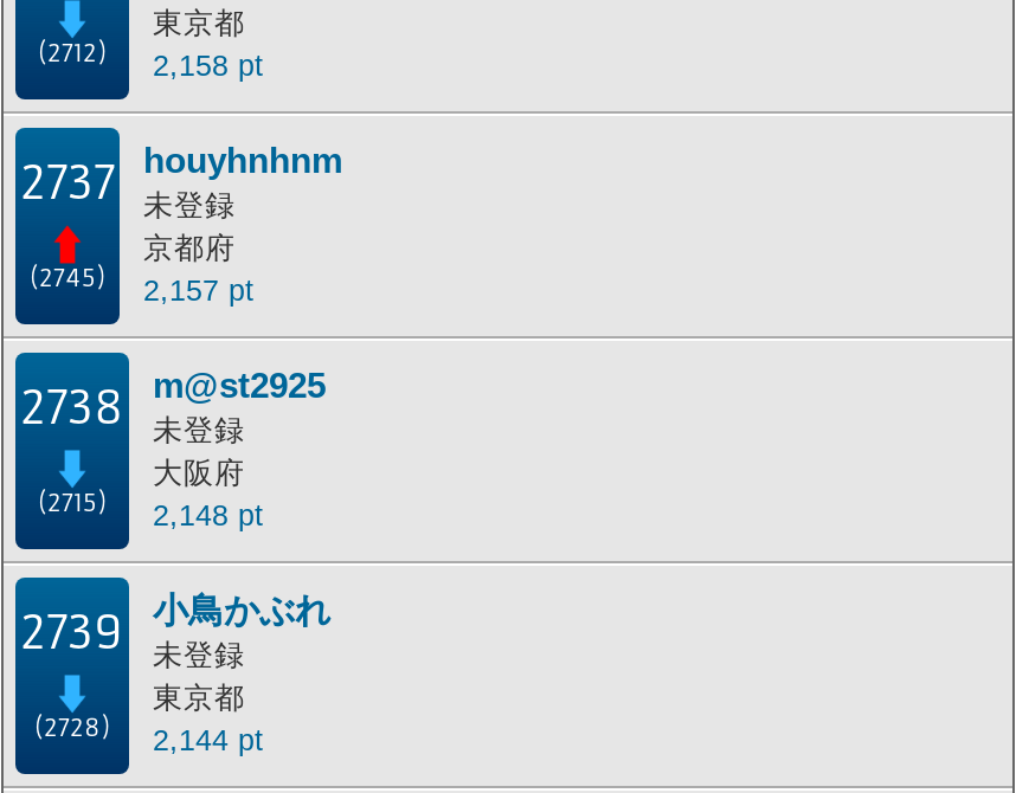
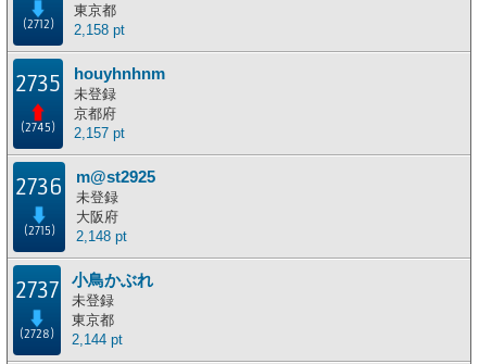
[20,140,342,223] 2737 houyhnhnm 未登録 -> [15,64,165,102] 2735 houyhnhnm 未登録
[20,365,326,447] 2738 m@st2925 未登録 -> [15,167,155,205] 2736 m@st2925 未登録
[20,589,330,672] 2739 小鳥かぶれ 未登録 -> [15,271,153,309] 2737 小鳥かぶれ 未登録

